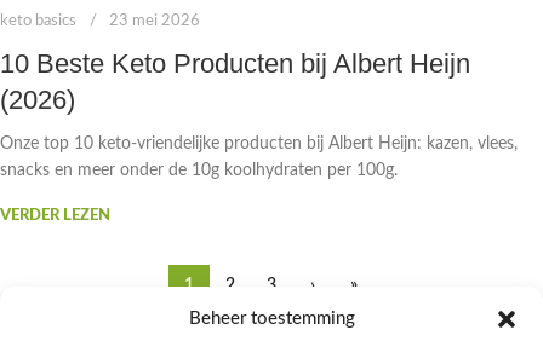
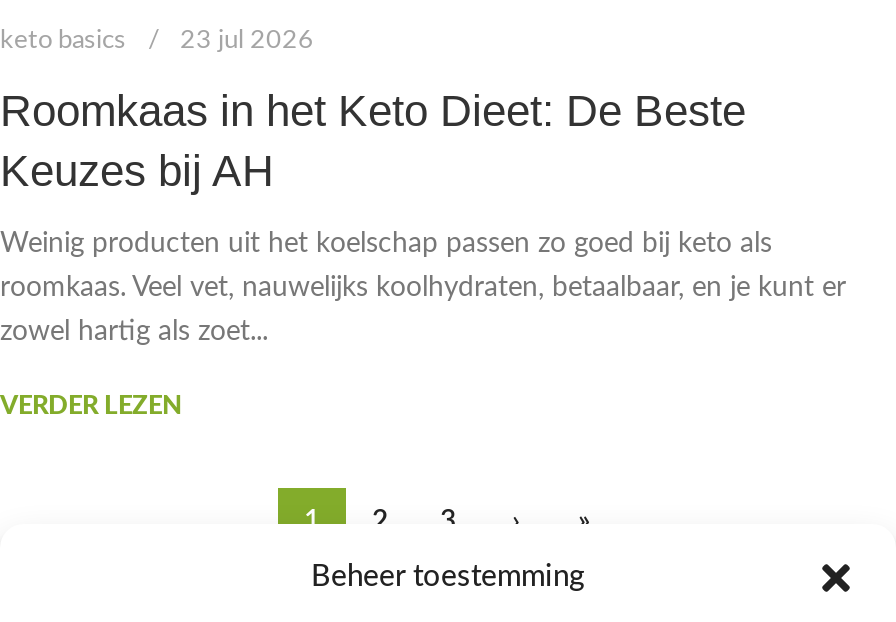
[0,14,518,179] 23 mei 2026 | 10 Beste Keto Producten bij Albert Heijn | (2026) | Onze top 10 keto-vriendelijke producten bij Albert Heijn: kazen, vlees, | snacks en meer onder de 10g koolhydraten per 100g. -> [0,28,846,346] 23 jul 2026 | Roomkaas in het Keto Dieet: De Beste | Keuzes bij AH | Weinig producten uit het koelschap passen zo goed bij keto als | roomkaas. Veel vet, nauwelijks koolhydraten, betaalbaar, en je kunt er | zowel hartig als zoet...

